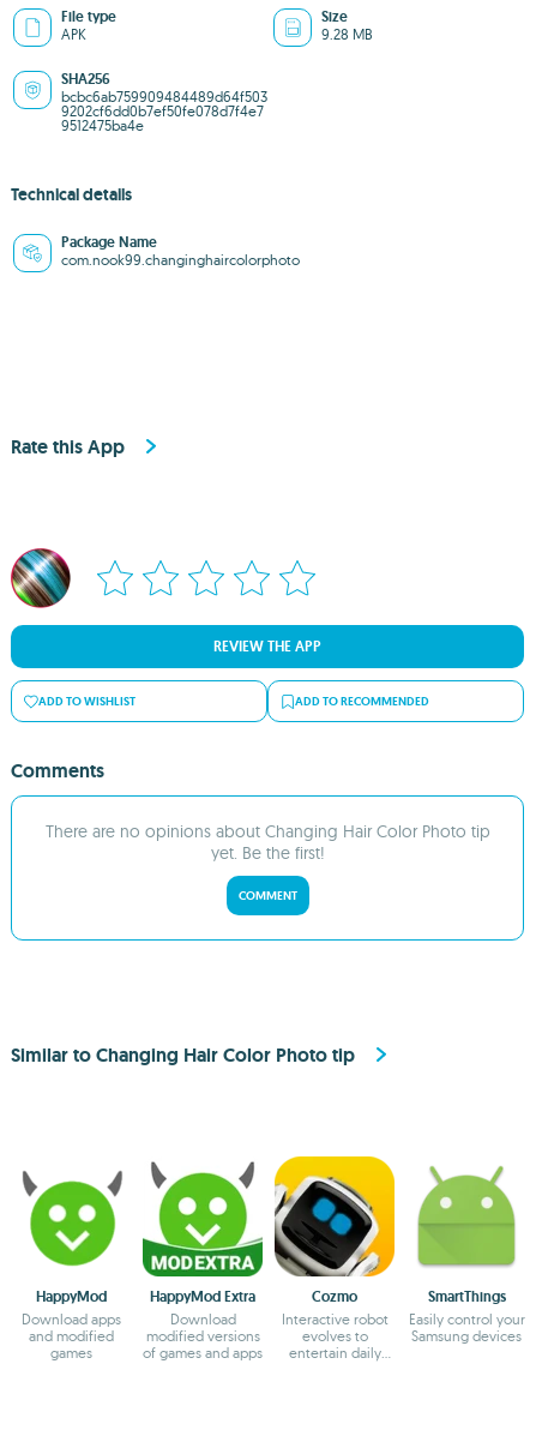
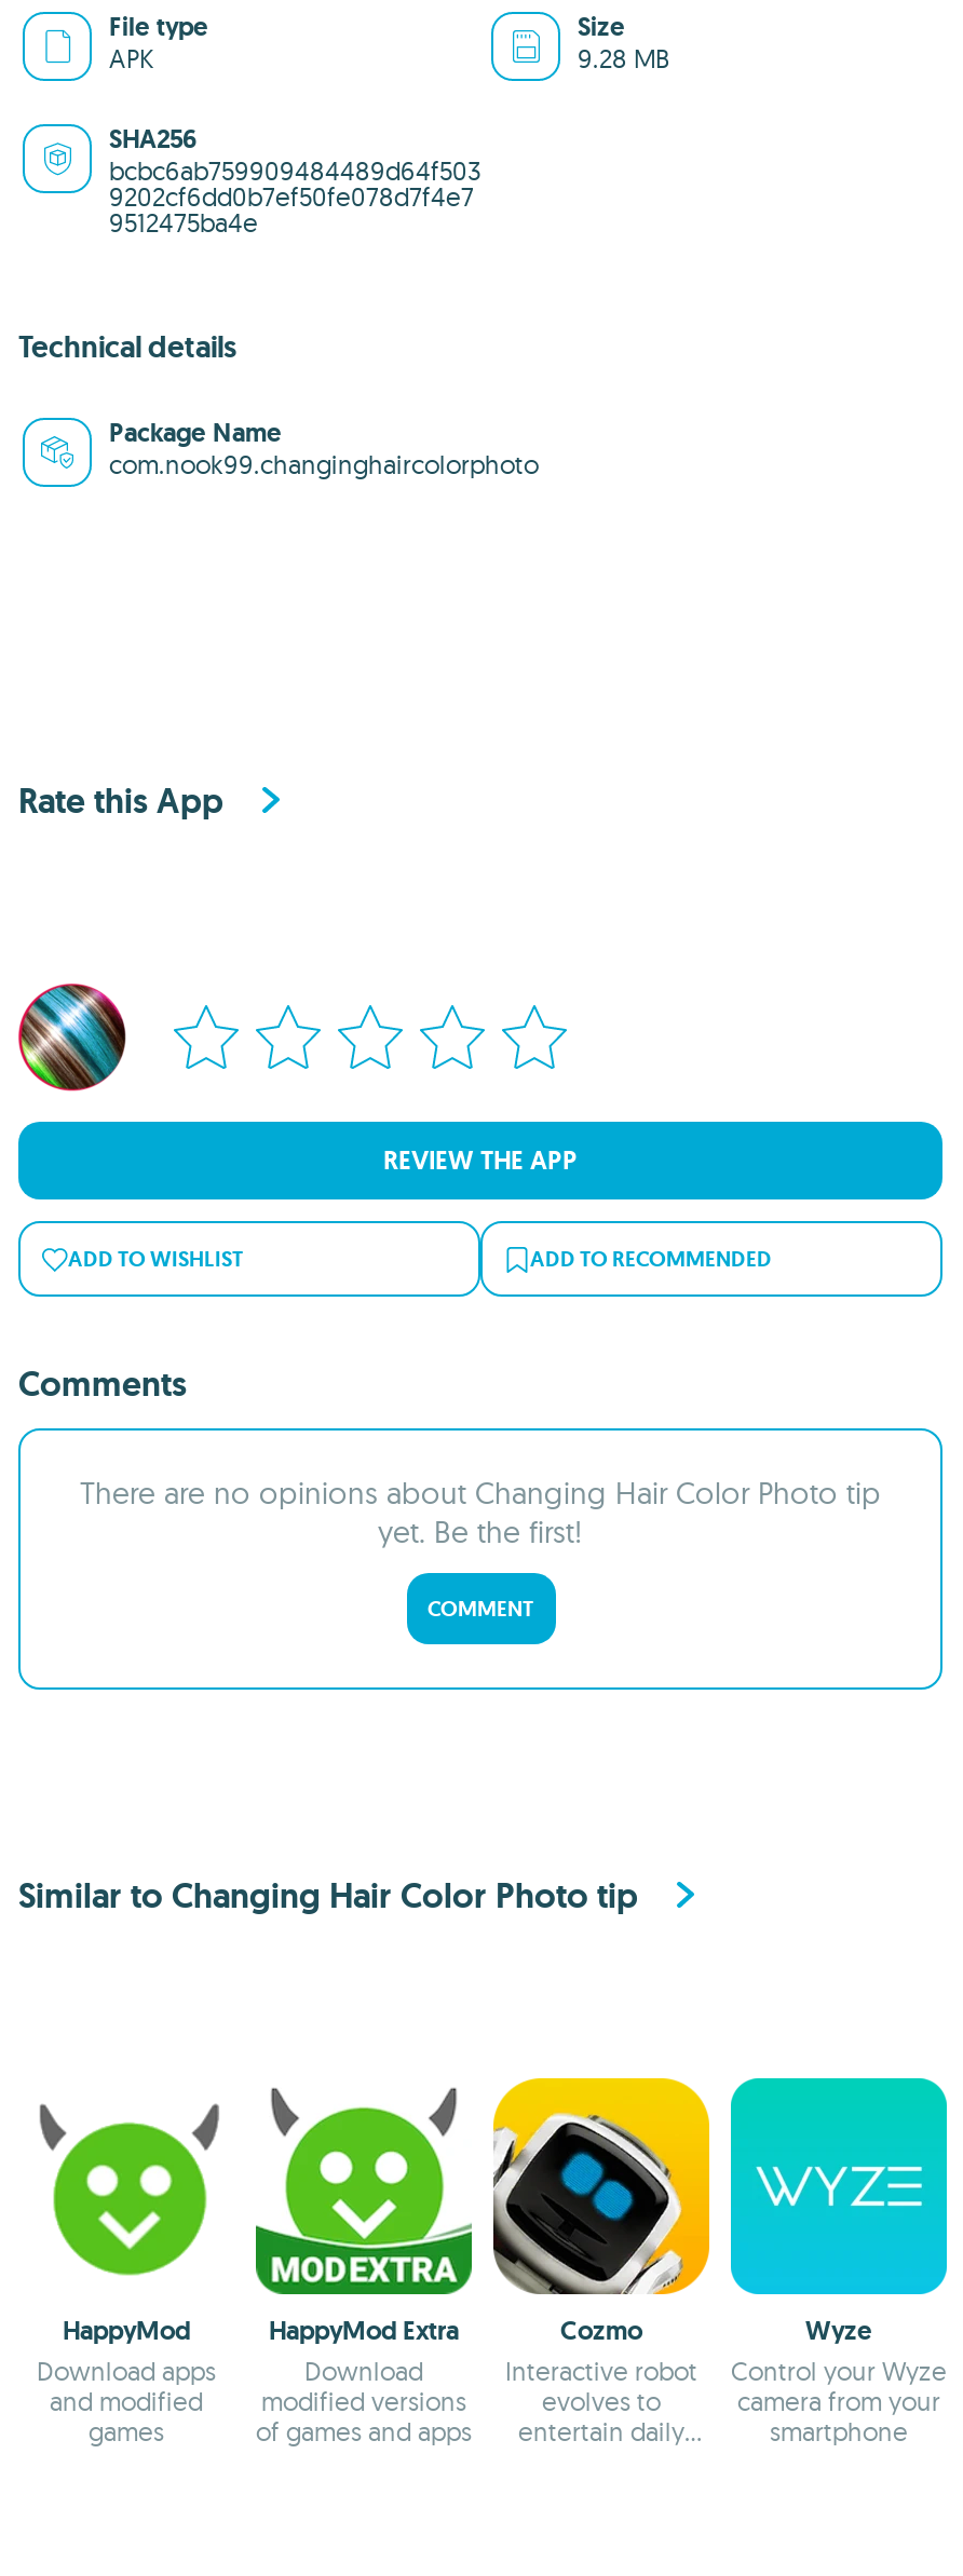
[406,1156,526,1345] [image] | SmartThings | Easily control your | Samsung devices -> [729,2076,949,2448] [image] | Wyze | Control your Wyze | camera from your | smartphone

